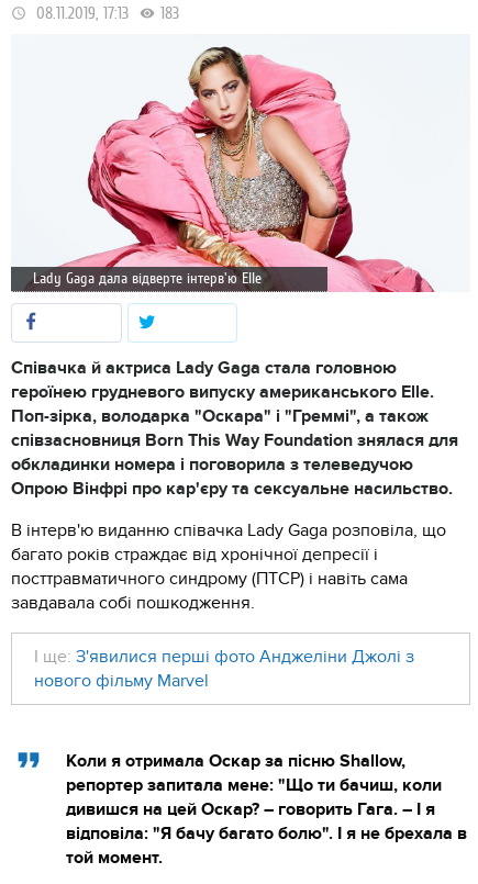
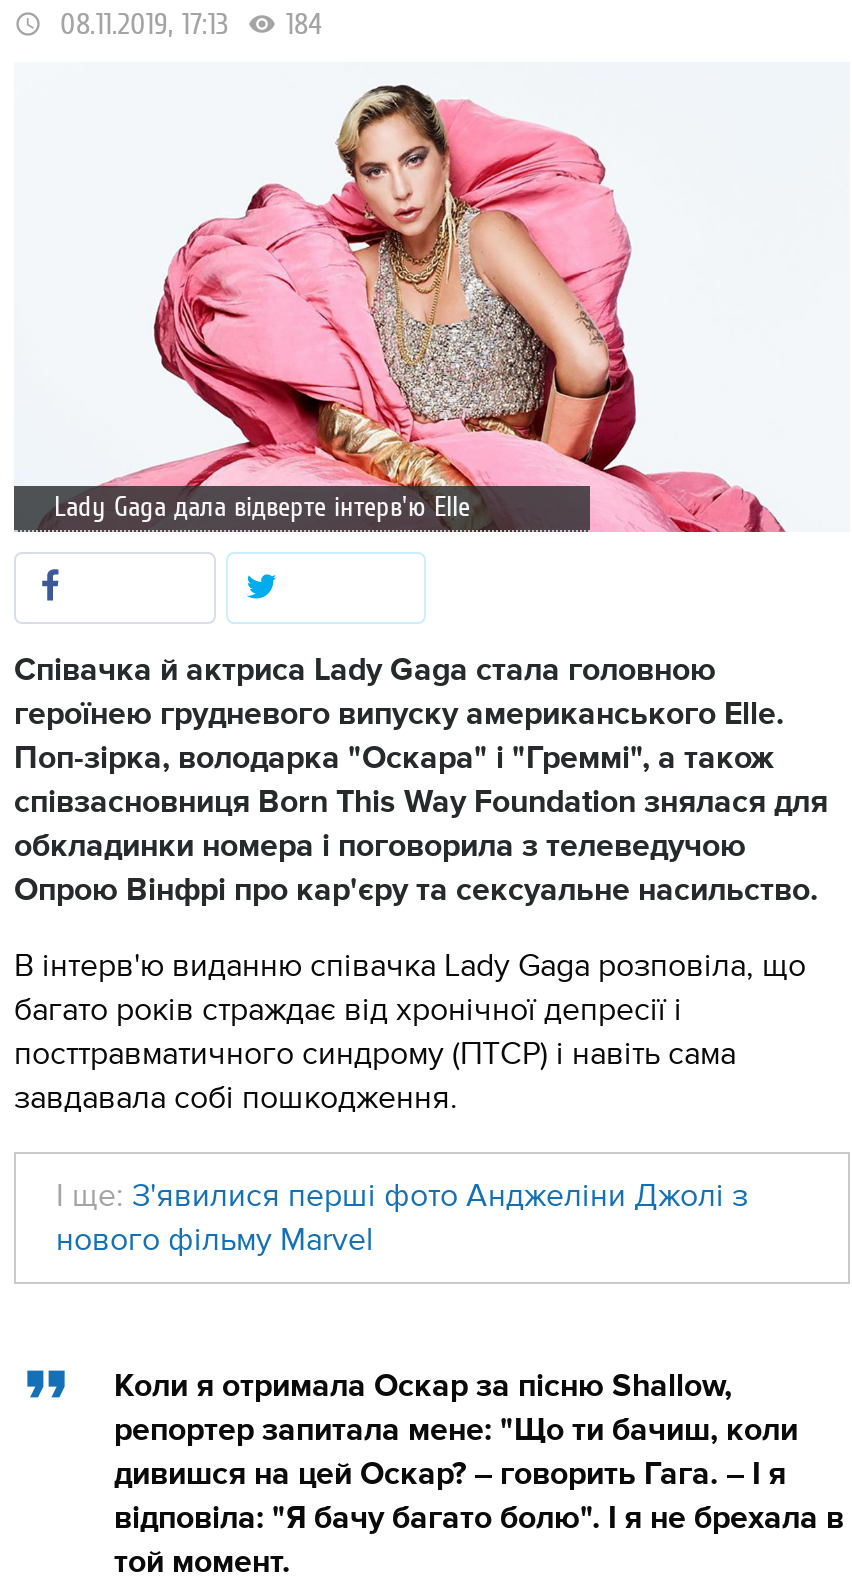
[36,4,179,23] 08.11.2019, 17:13 183 -> [60,8,322,42] 08.11.2019, 17:13 184

